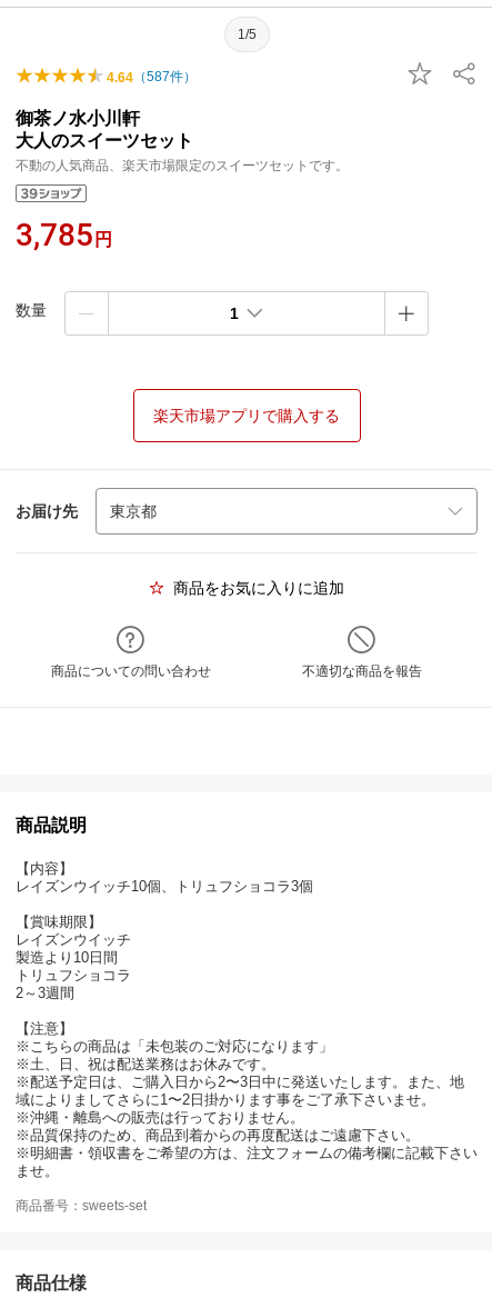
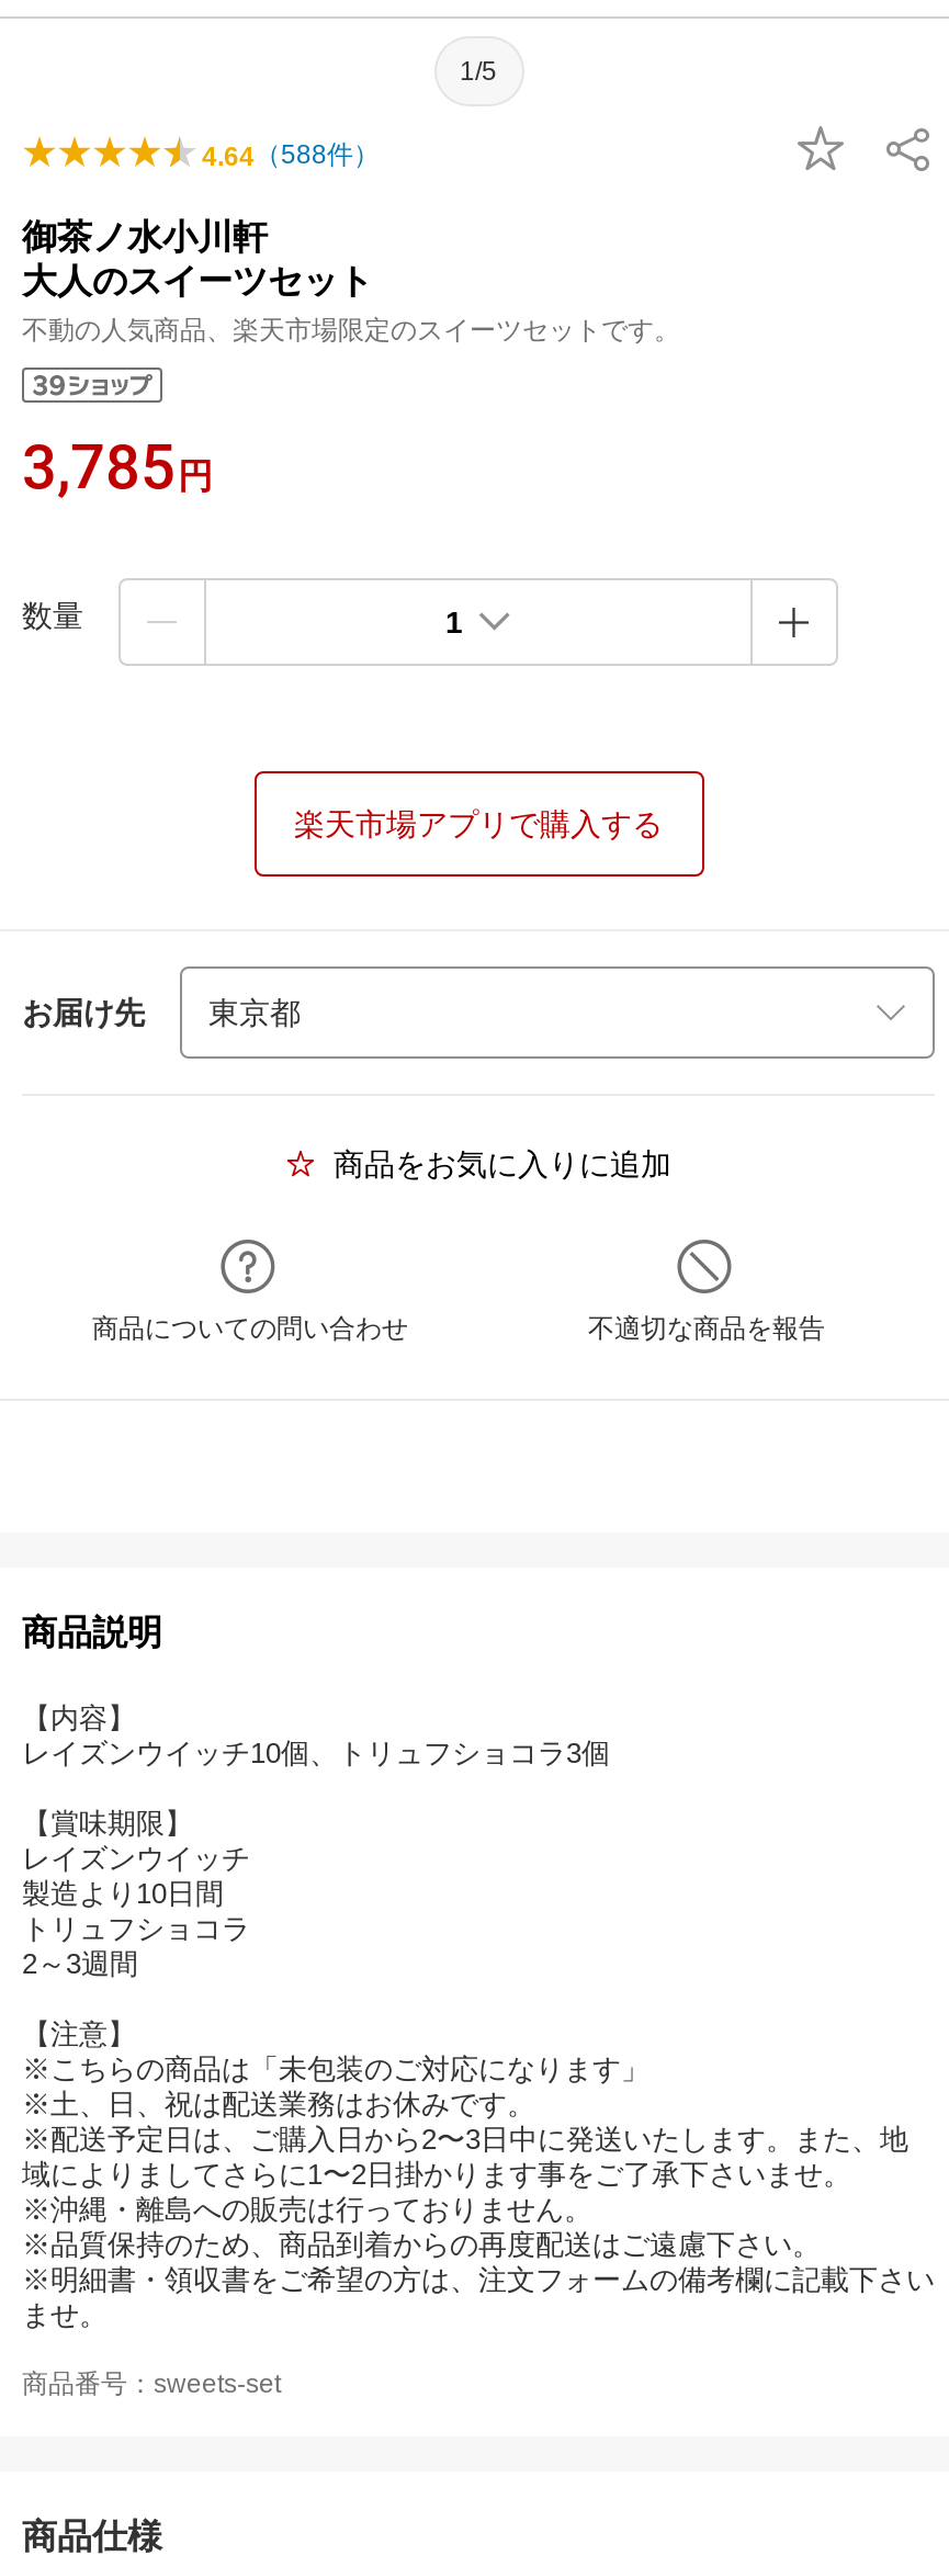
[107,69,197,86] 4.64（587件） -> [202,139,380,172] 4.64（588件）

